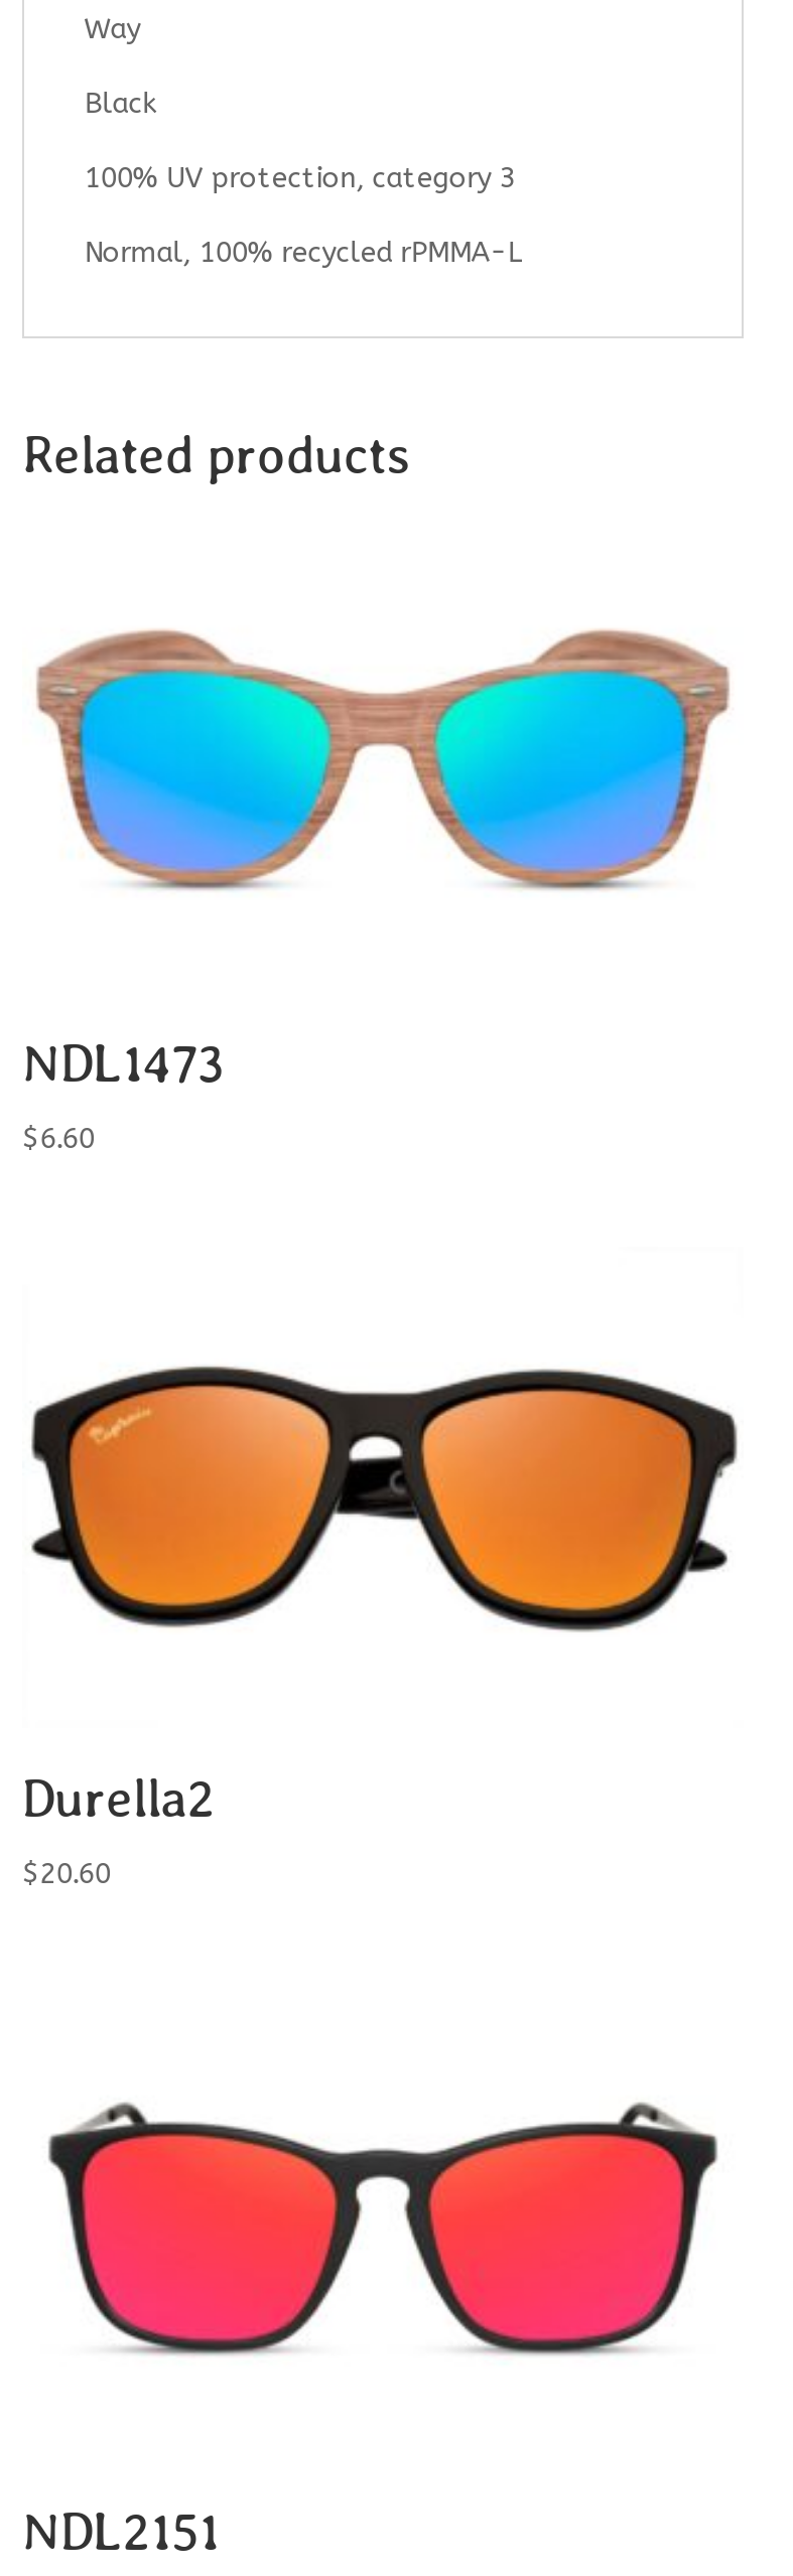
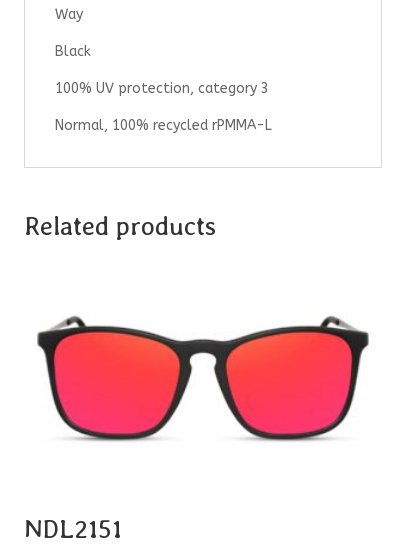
[34,628,732,890] [image] -> none
[22,1032,225,1157] NDL1473 | $6.60 -> none
[30,1366,738,1633] [image] -> none
[22,1765,215,1890] Durella2 | $20.60 -> none

